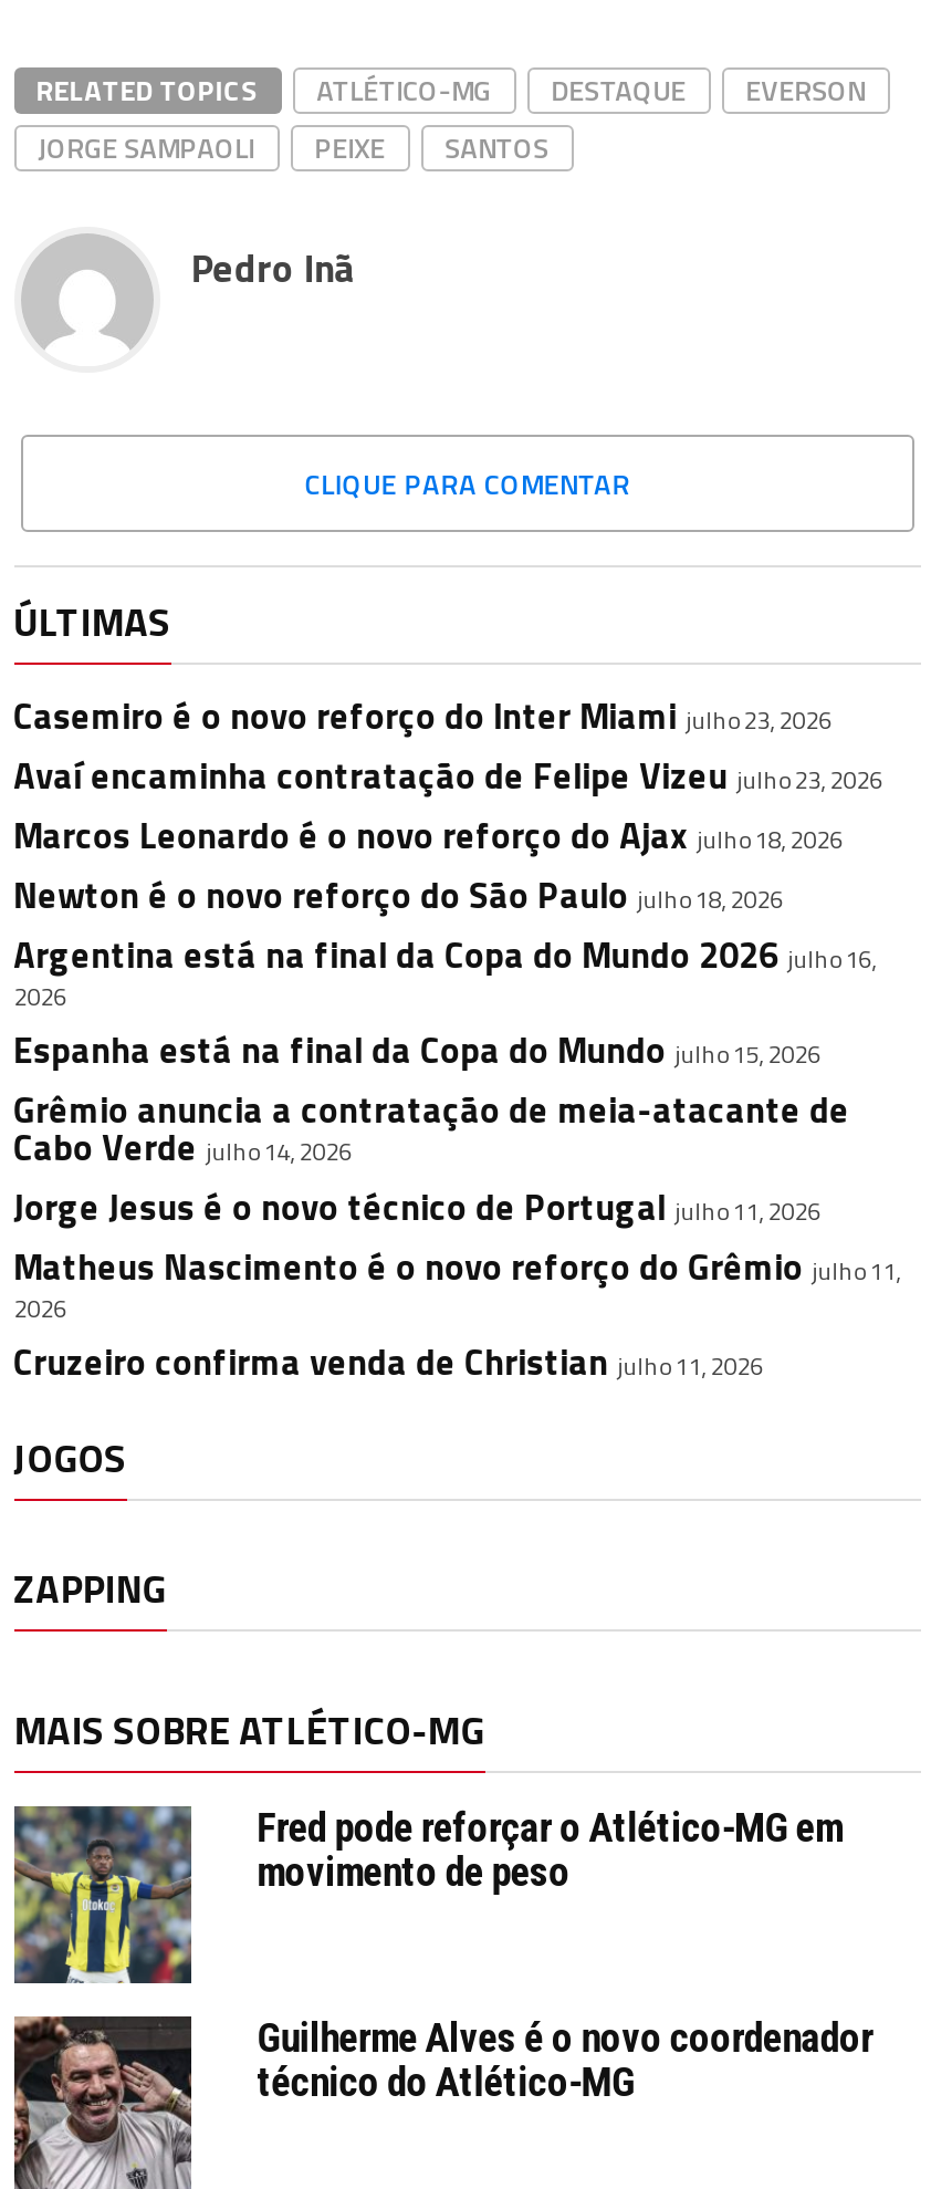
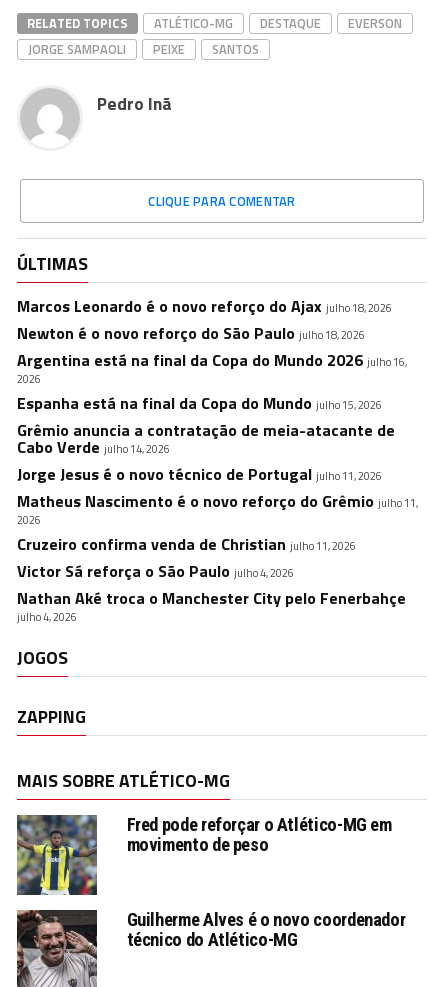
[14,690,883,803] Casemiro é o novo reforço do Inter Miami julho 23, 2026 | Avaí encaminha contratação de Felipe Vizeu julho 23, 2026 -> none
moved [14,810,900,1389] -> [17,293,418,555]: Marcos Leonardo é o novo reforço do Ajax julho 18, 2026 | Newton é o novo reforço do São Paulo julho 18, 2026 | Argentina está na final da Copa do Mundo 2026 julho 16, | ... | 2026 | Cruzeiro confirma venda de Christian julho 11, 2026
none -> [17,558,406,624] Victor Sá reforça o São Paulo julho 4, 2026 | Nathan Aké troca o Manchester City pelo Fenerbahçe | julho 4, 2026

